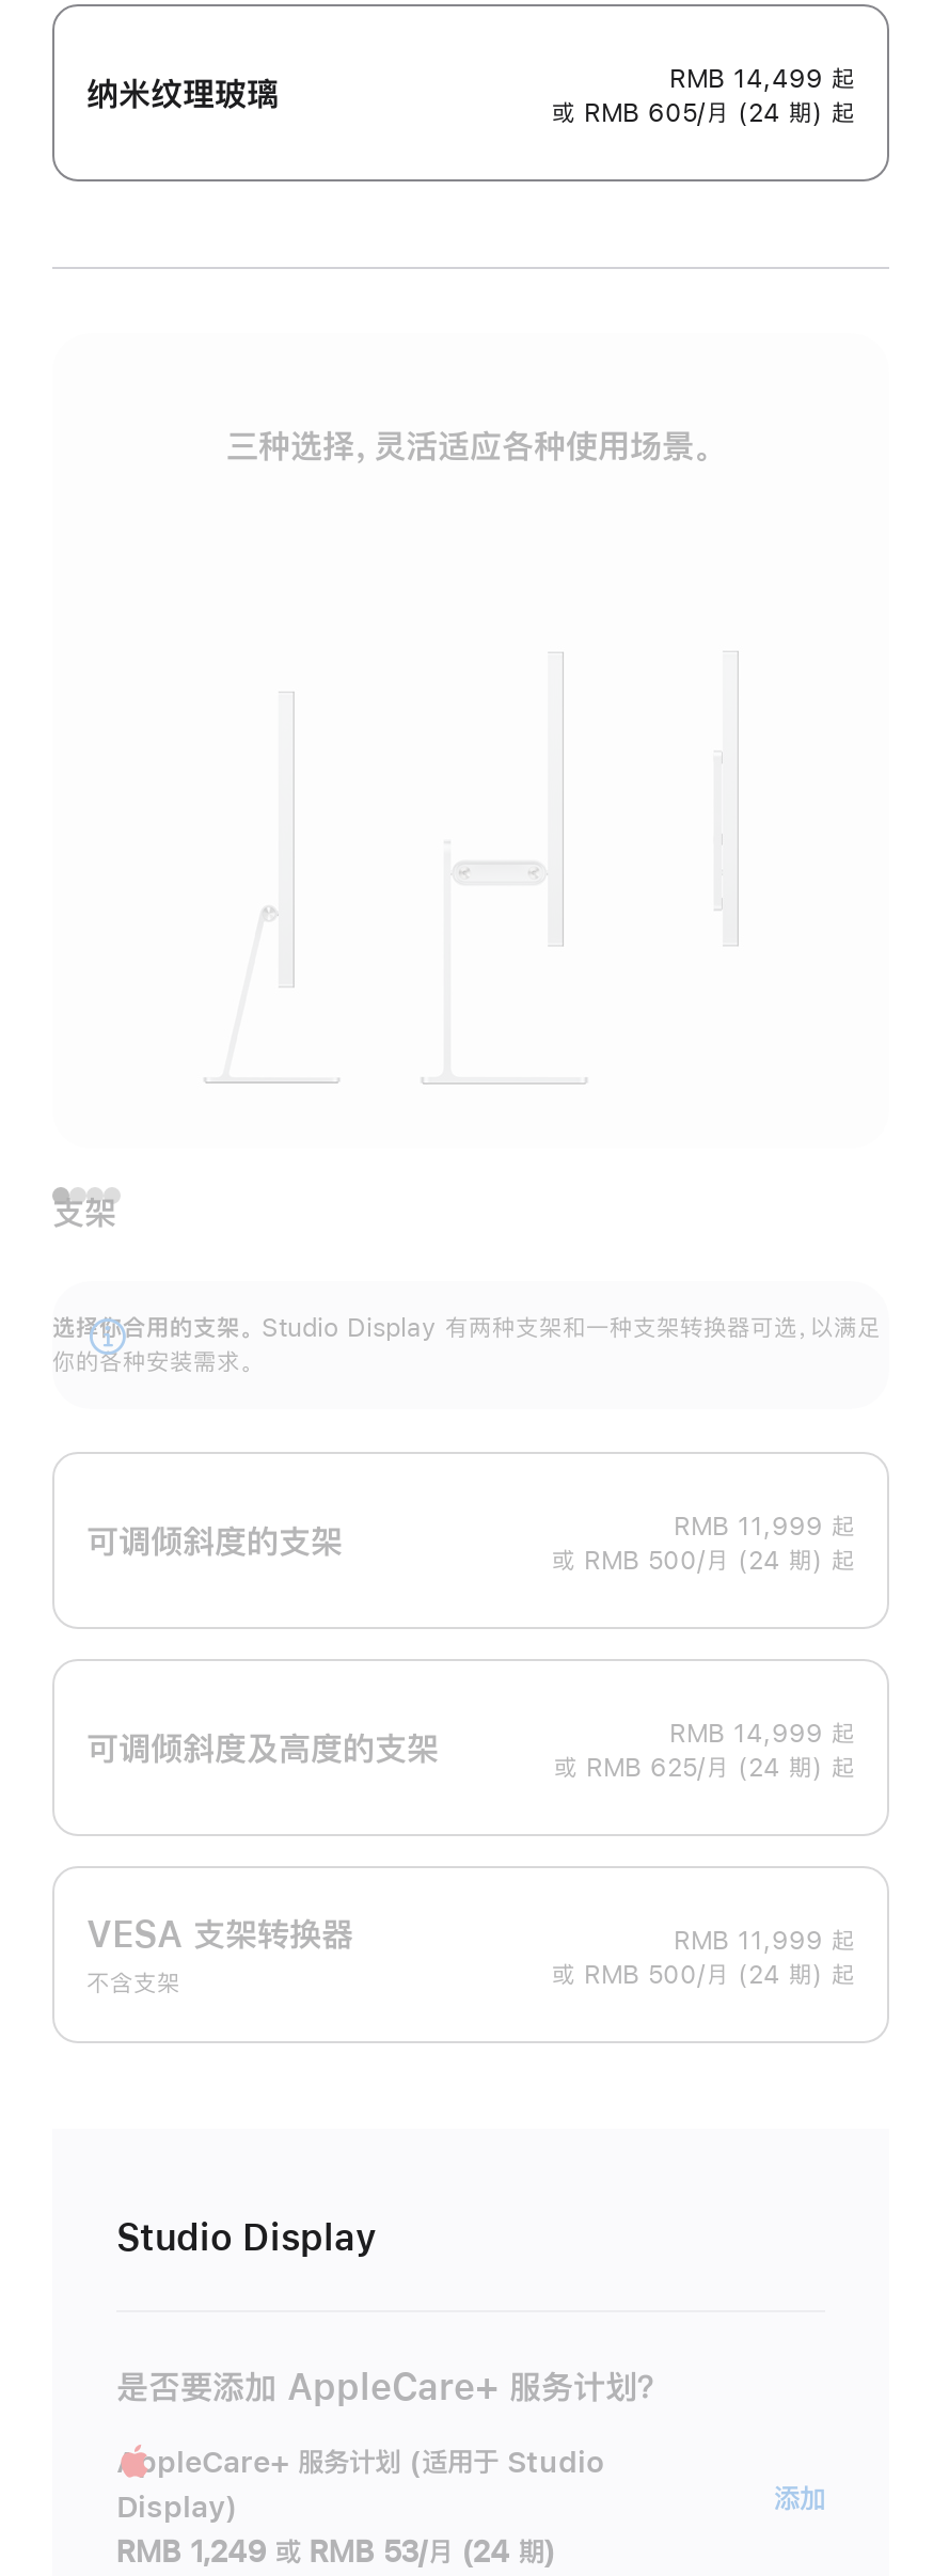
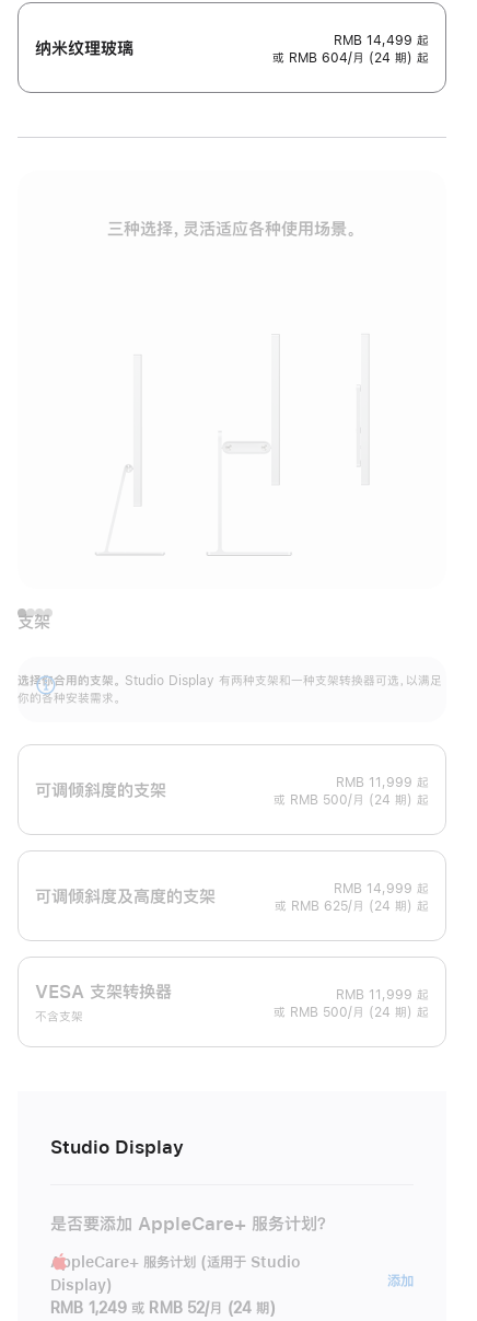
[552,101,855,126] 或 RMB 605/月 (24 期) 起 -> [272,52,429,65] 或 RMB 604/月 (24 期) 起
[116,2537,556,2567] RMB 1,249 或 RMB 53/月 (24 期) -> [50,1301,275,1316] RMB 1,249 或 RMB 52/月 (24 期)

